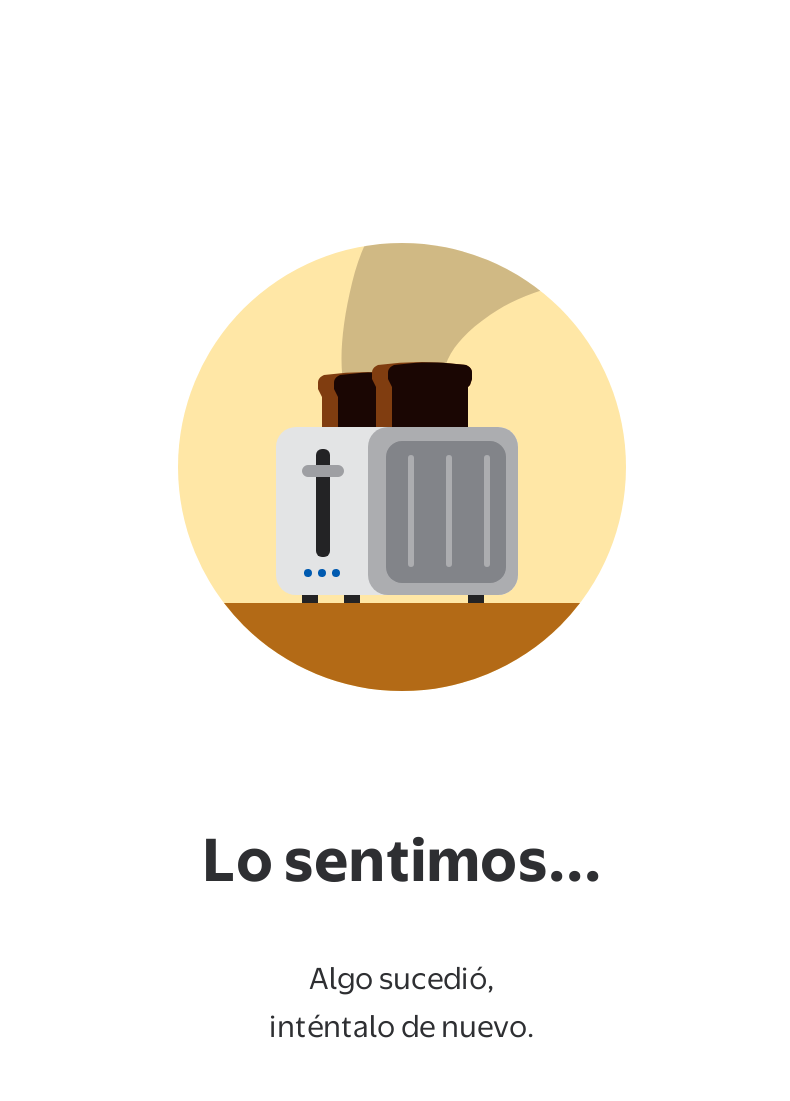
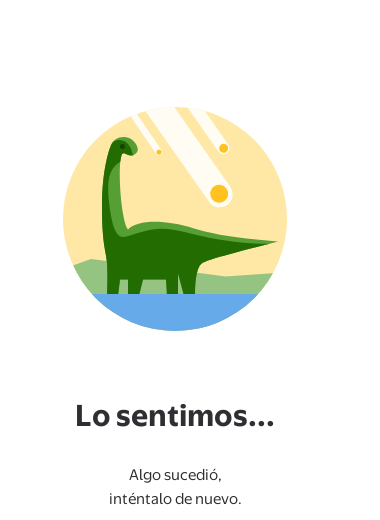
[200,243,602,693] [image] -> [73,108,277,332] [image]

